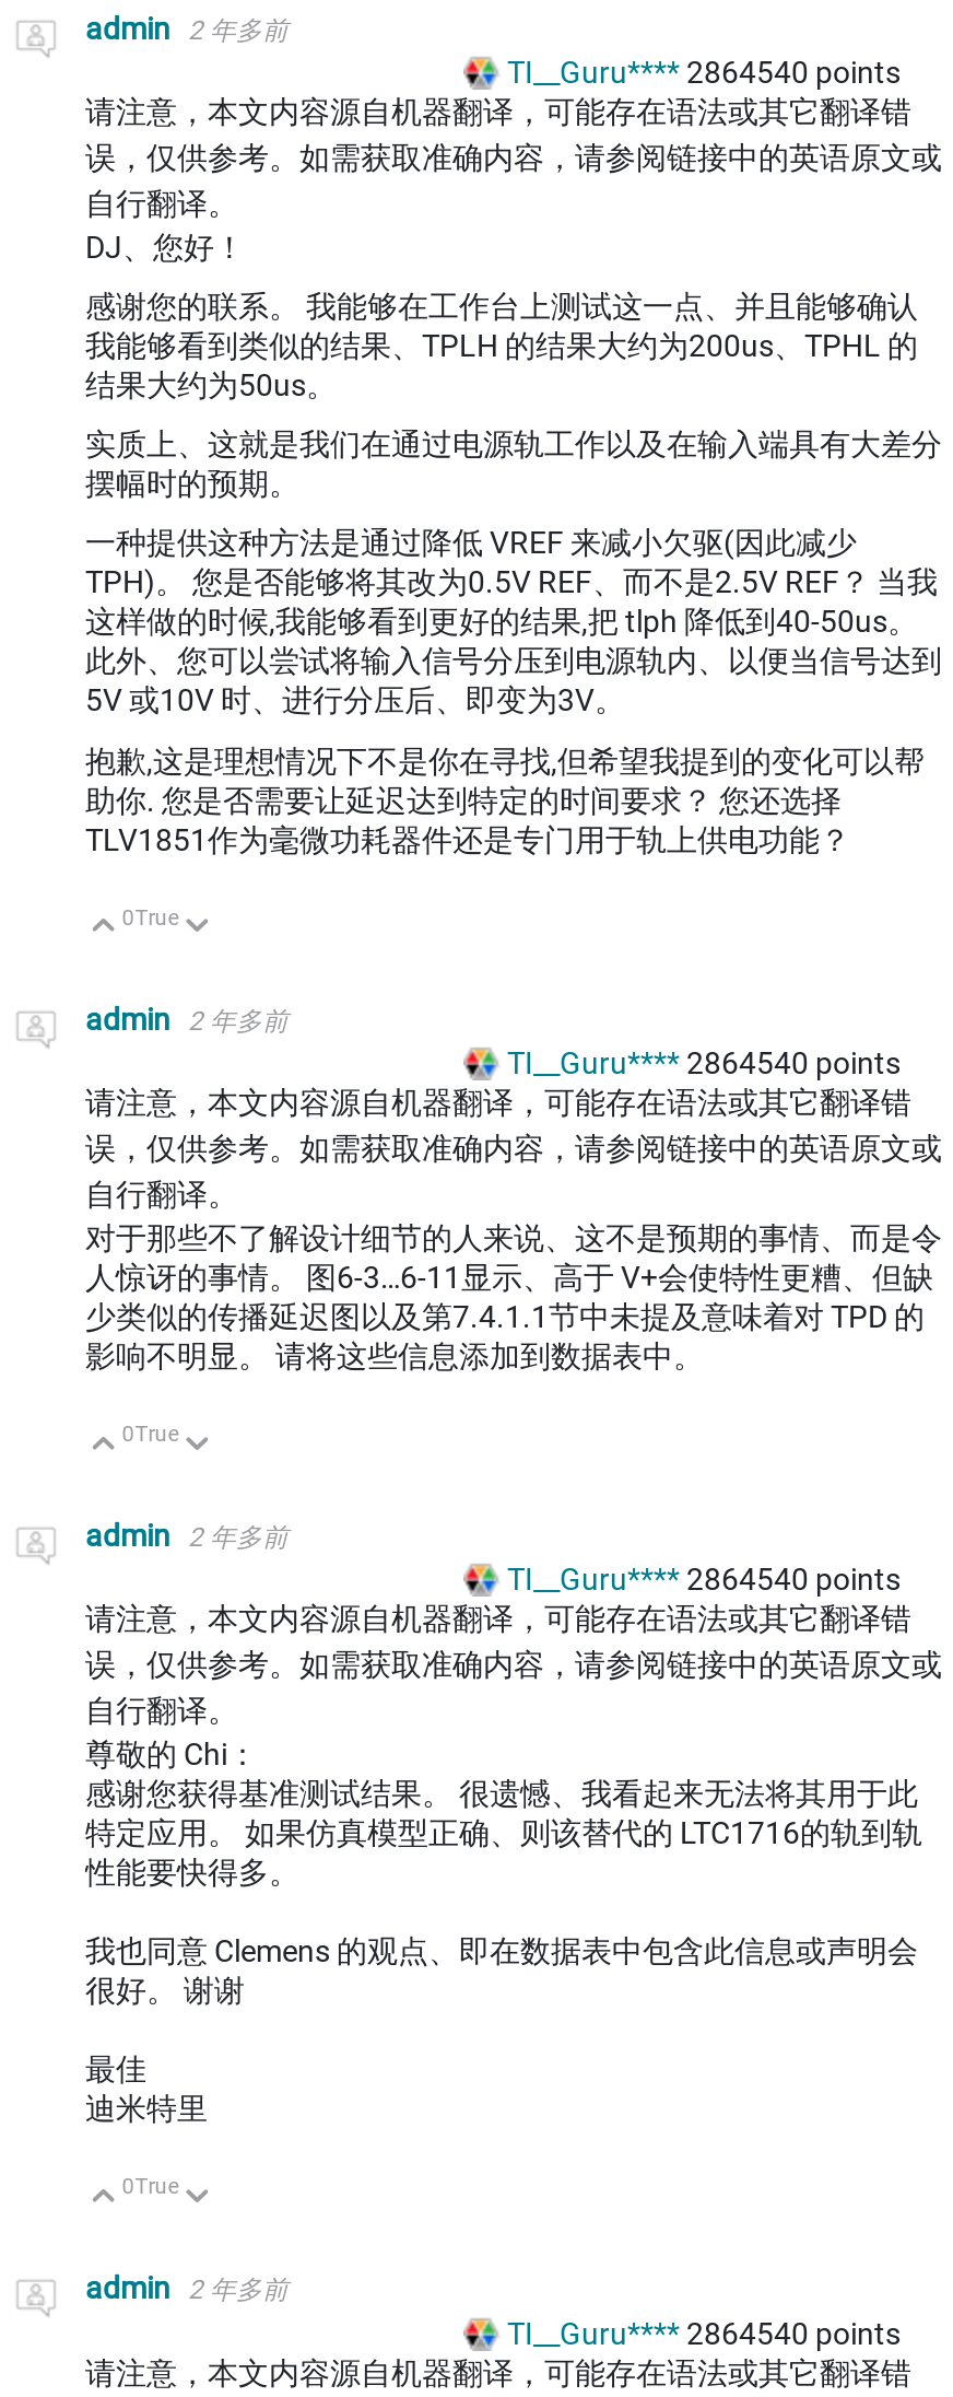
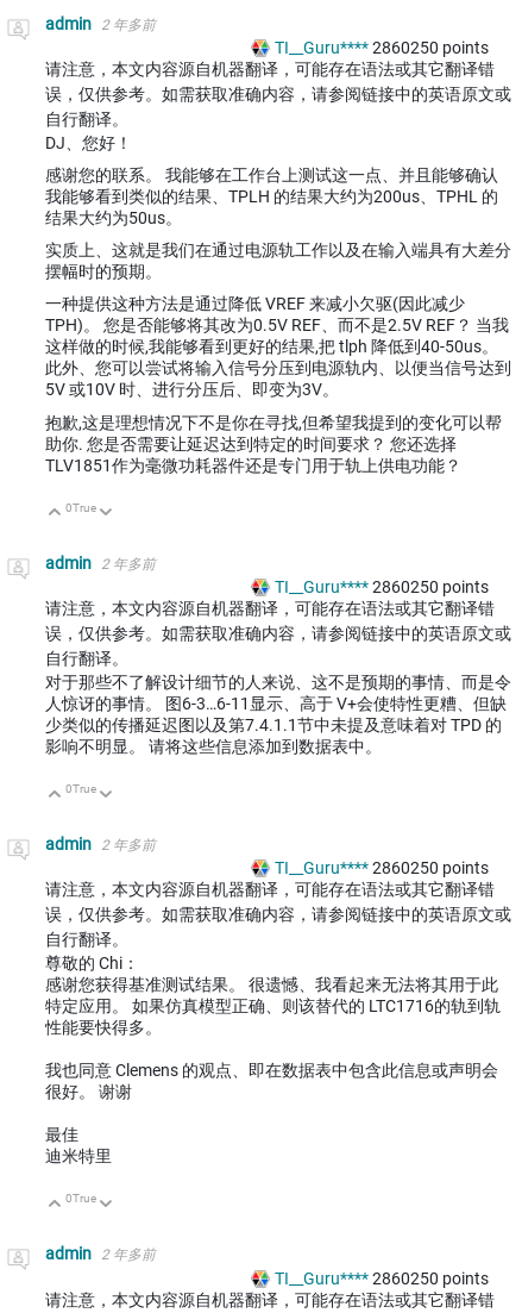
[507,55,901,90] TI__Guru**** 2864540 points -> [275,38,489,57] TI__Guru**** 2860250 points
[507,1045,901,1080] TI__Guru**** 2864540 points -> [275,577,489,596] TI__Guru**** 2860250 points
[507,1562,901,1597] TI__Guru**** 2864540 points -> [275,859,489,878] TI__Guru**** 2860250 points
[507,2316,901,2351] TI__Guru**** 2864540 points -> [275,1269,489,1288] TI__Guru**** 2860250 points

